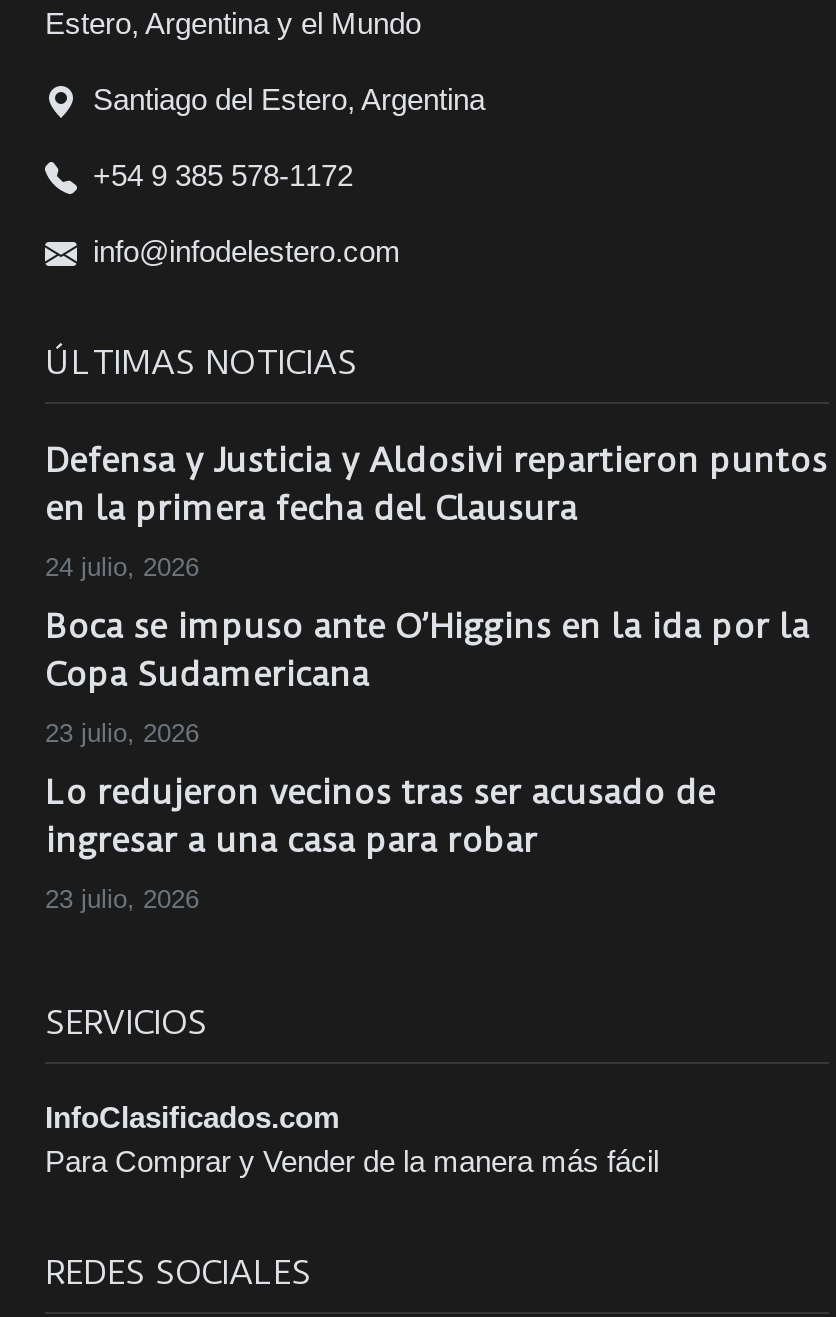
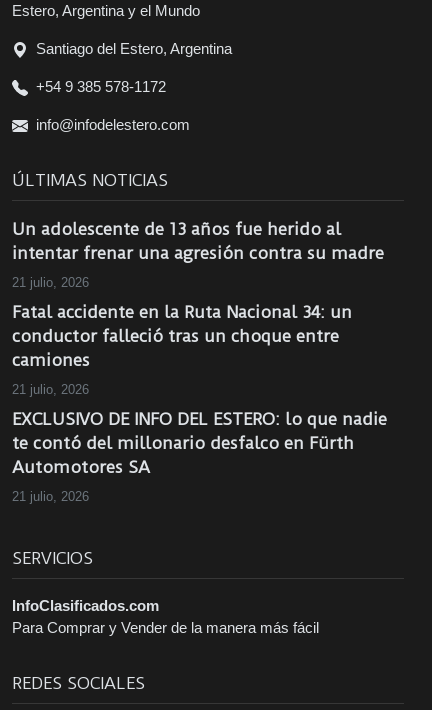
[45,439,827,527] Defensa y Justicia y Aldosivi repartieron puntos | en la primera fecha del Clausura -> [12,219,384,263] Un adolescente de 13 años fue herido al | intentar frenar una agresión contra su madre
[45,551,199,581] 24 julio, 2026 -> [12,275,89,290] 21 julio, 2026
[45,605,809,693] Boca se impuso ante O’Higgins en la ida por la | Copa Sudamericana -> [12,302,352,370] Fatal accidente en la Ruta Nacional 34: un | conductor falleció tras un choque entre | camiones
[45,717,199,747] 23 julio, 2026 -> [12,382,89,397] 21 julio, 2026
[45,771,715,859] Lo redujeron vecinos tras ser acusado de | ingresar a una casa para robar -> [12,409,387,477] EXCLUSIVO DE INFO DEL ESTERO: lo que nadie | te contó del millonario desfalco en Fürth | Automotores SA
[45,883,199,913] 23 julio, 2026 -> [12,489,89,504] 21 julio, 2026

